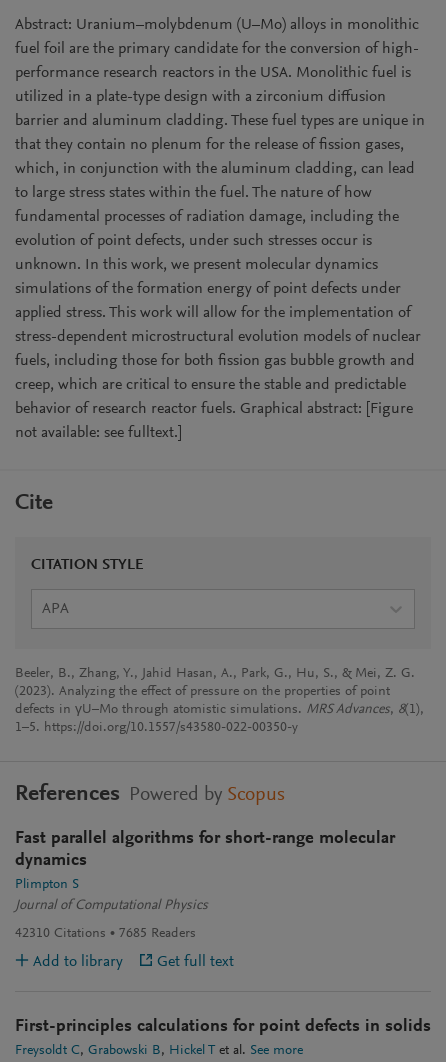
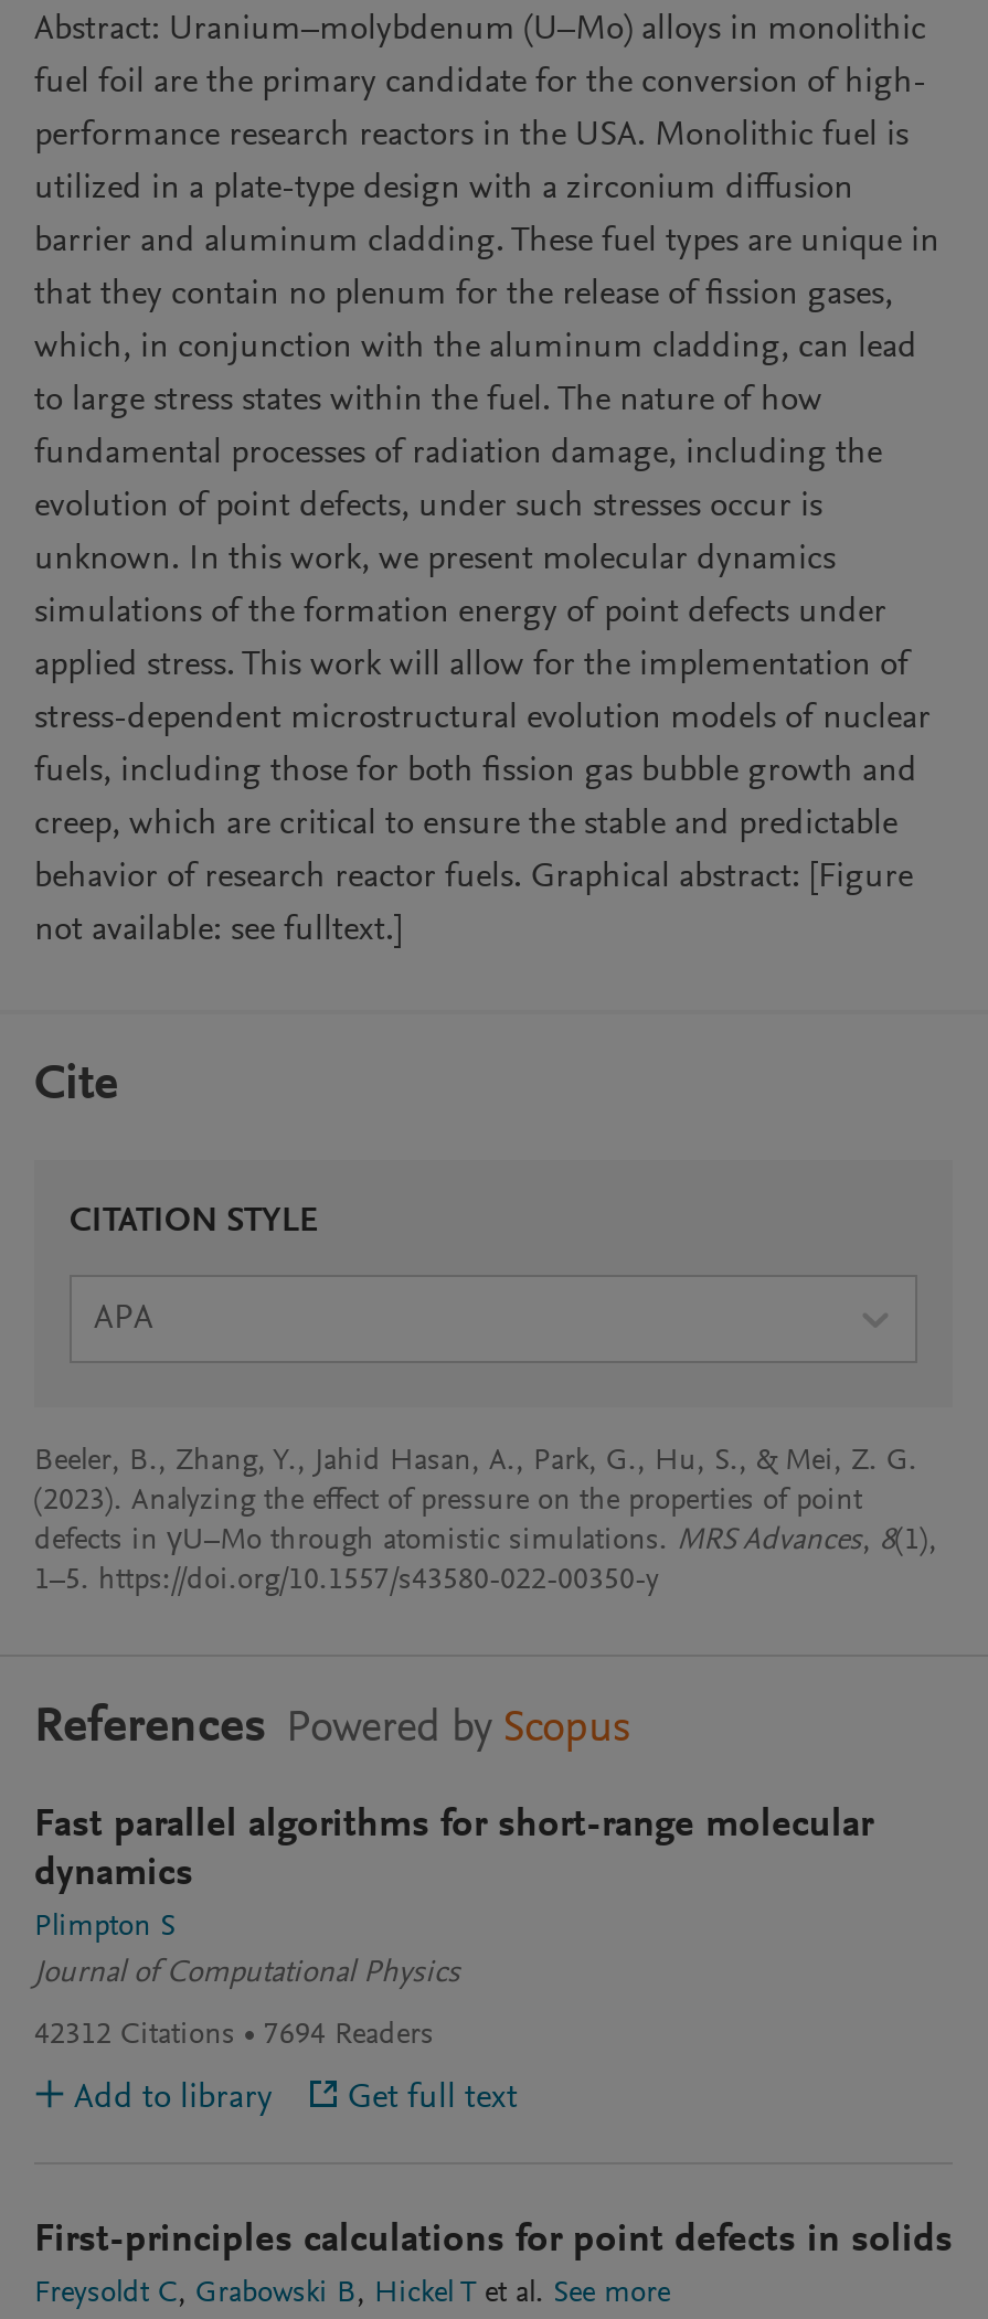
[15,927,106,941] 42310 Citations -> [34,2021,235,2052] 42312 Citations
[119,927,196,941] 7685 Readers -> [264,2021,434,2052] 7694 Readers

